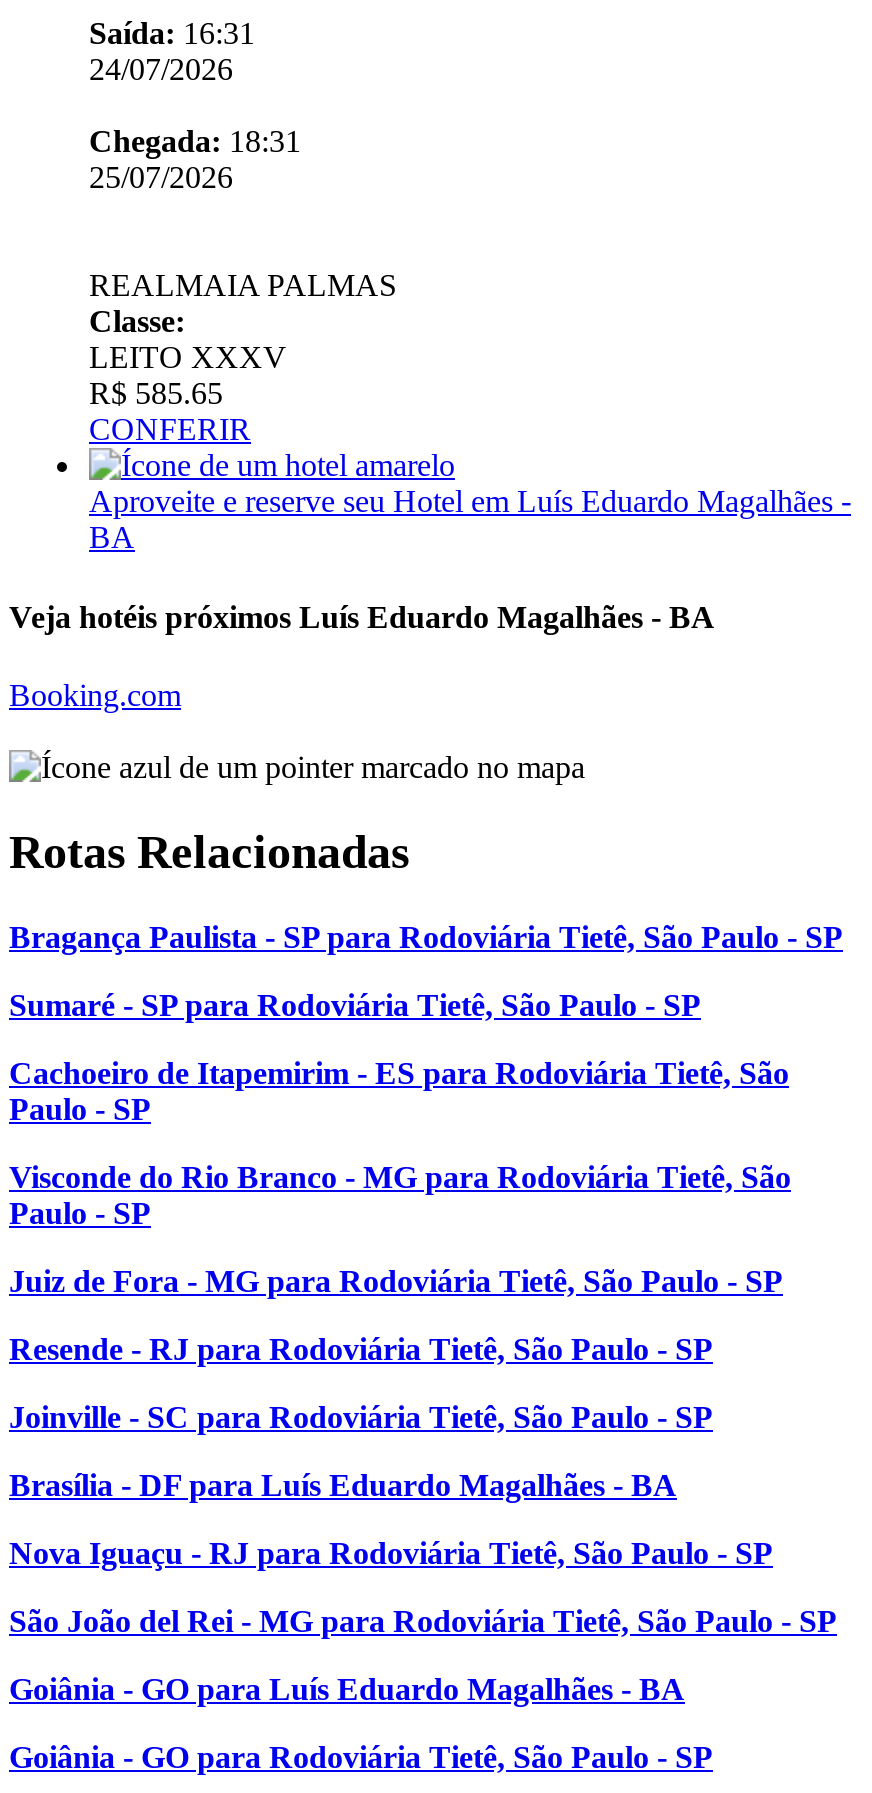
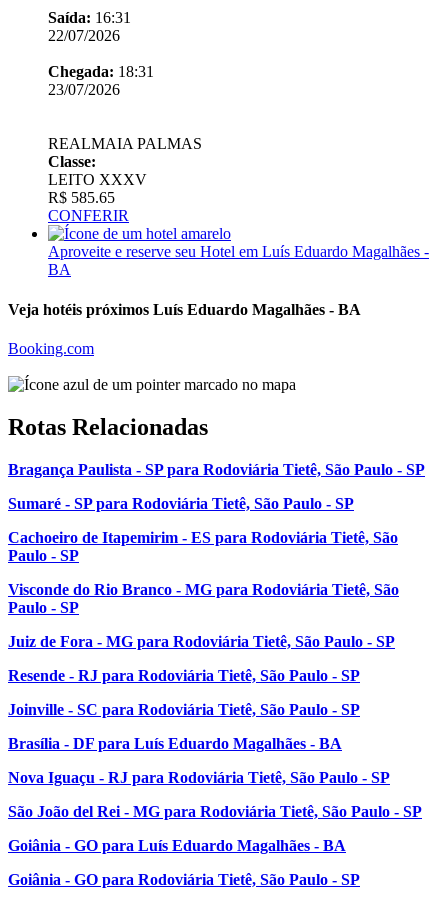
[89,53,233,87] 24/07/2026 -> [48,27,120,44] 22/07/2026
[89,161,233,195] 25/07/2026 -> [48,81,120,98] 23/07/2026

